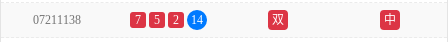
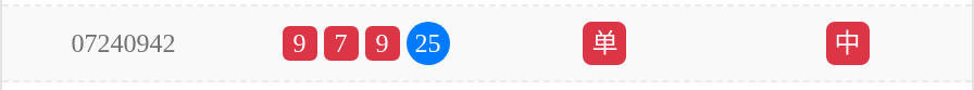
[33,13,81,27] 07211138 -> [71,28,306,59] 07240942 | 9
[154,13,284,27] 5 | 2 | 14 | 双 -> [376,28,618,59] 9 | 25 | 单

